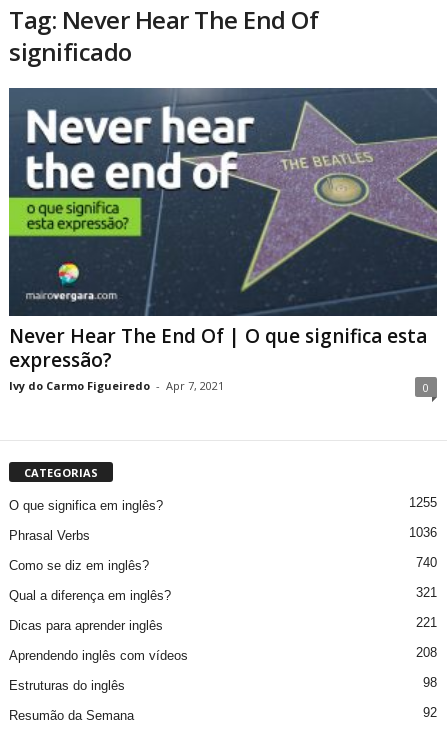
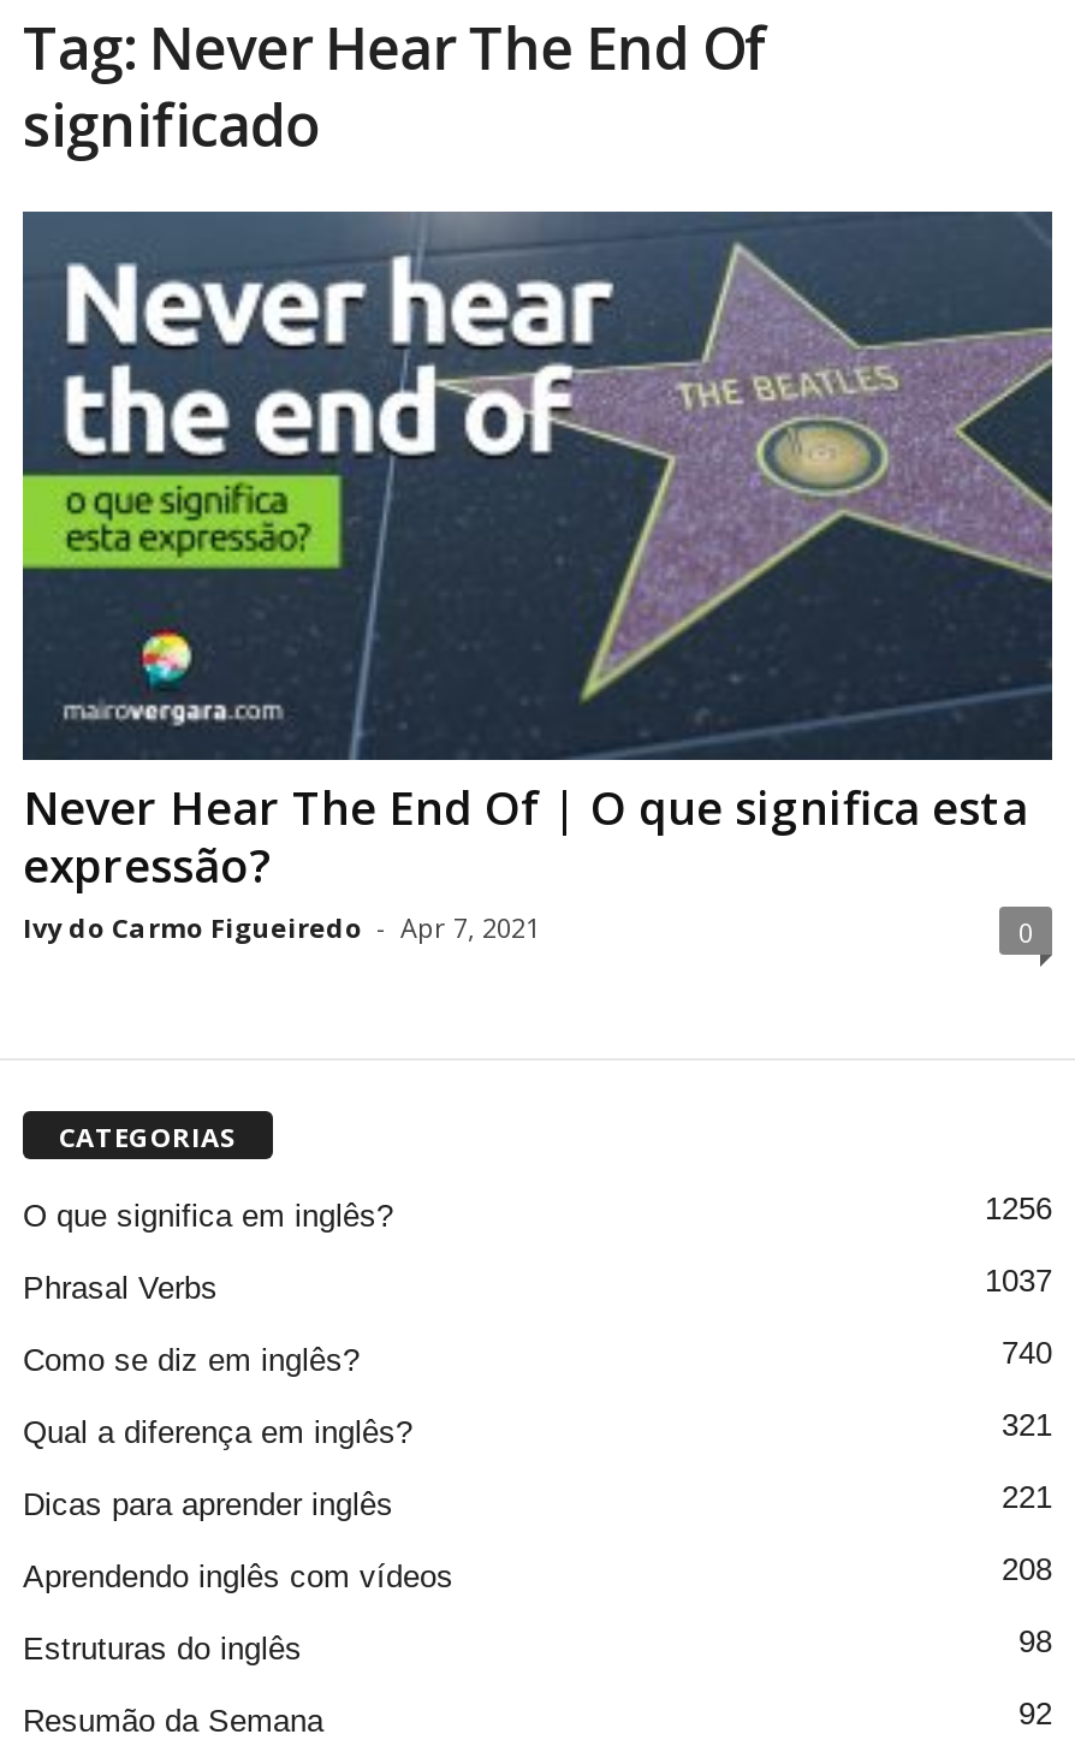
[409,495,437,510] 1255 -> [985,1191,1052,1227] 1256
[409,525,437,540] 1036 -> [985,1263,1052,1299] 1037

